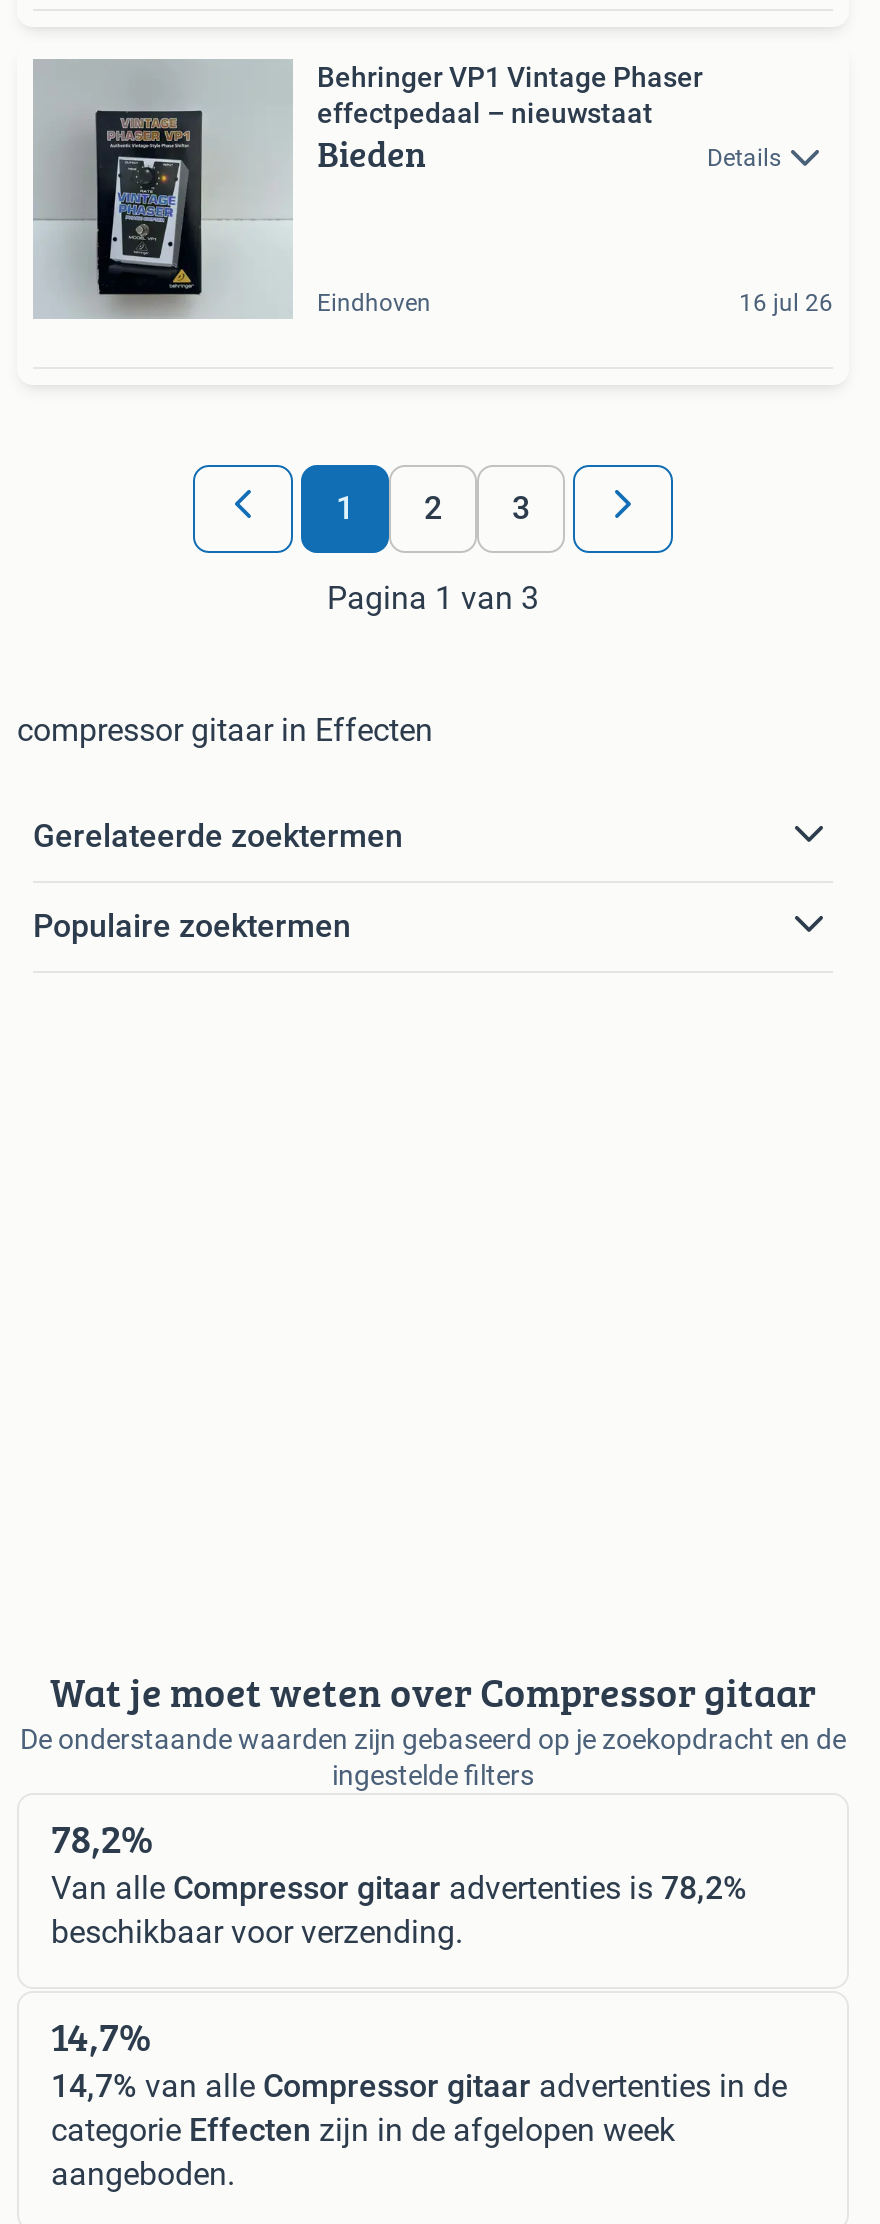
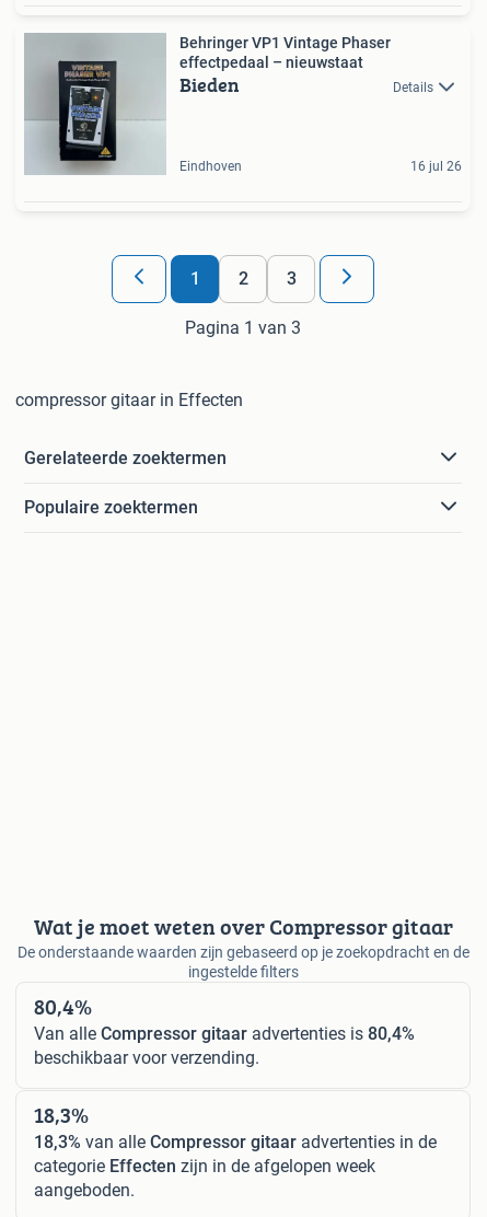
[51,1809,153,1867] 78,2% -> [34,990,92,1022] 80,4%
[51,1869,747,1907] Van alle Compressor gitaar advertenties is 78,2% -> [34,1023,415,1044] Van alle Compressor gitaar advertenties is 80,4%
[51,2007,151,2065] 14,7% -> [34,1098,89,1130] 18,3%
[51,2067,787,2105] 14,7% van alle Compressor gitaar advertenties in de -> [34,1131,437,1152] 18,3% van alle Compressor gitaar advertenties in de

